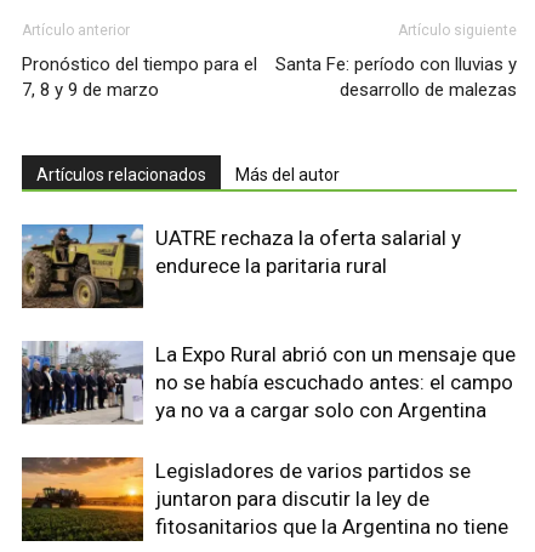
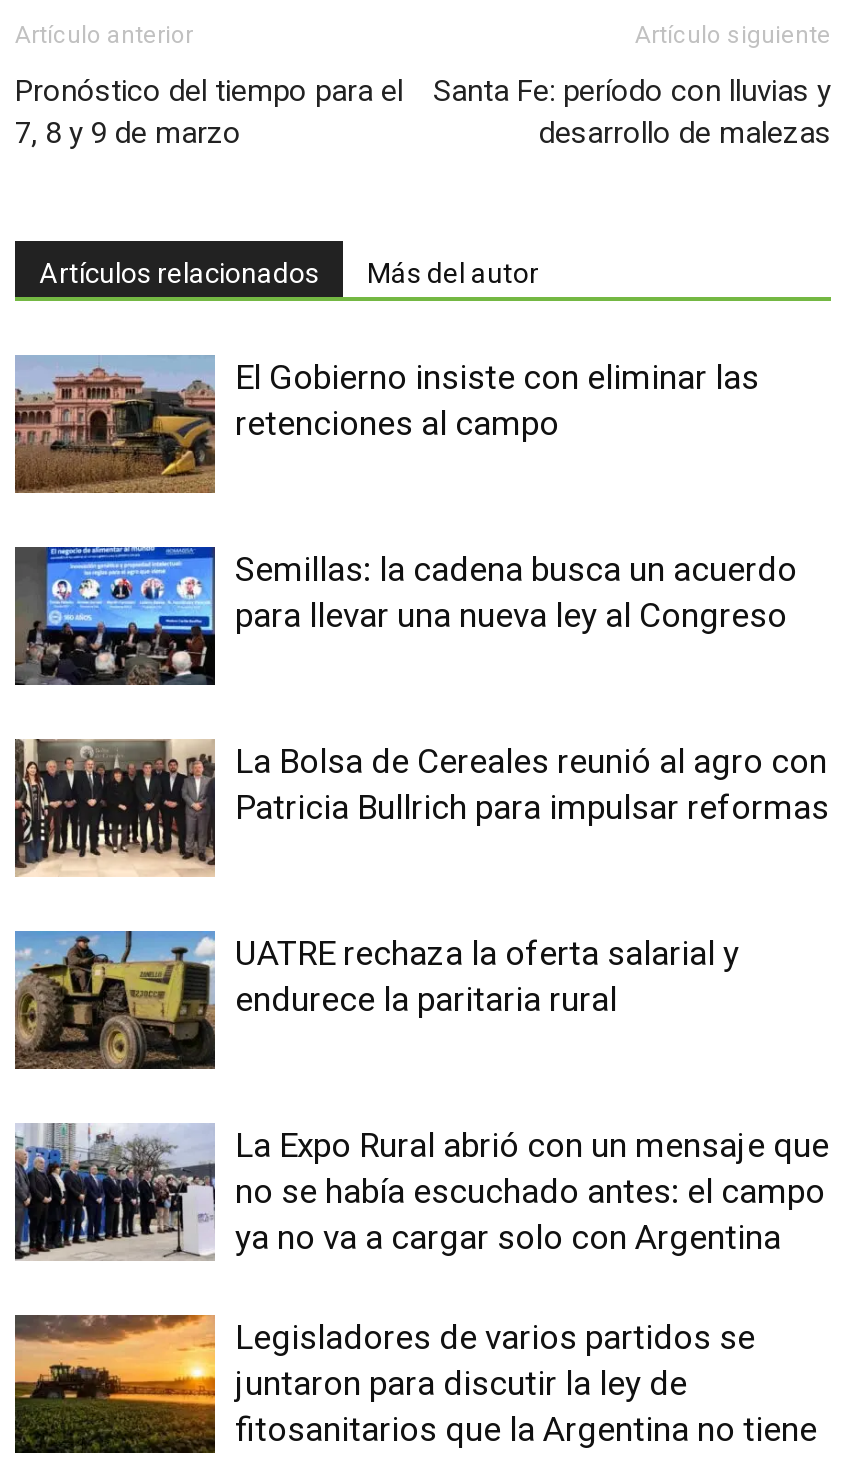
none -> [13,355,759,495] [image] | El Gobierno insiste con eliminar las | retenciones al campo
none -> [13,545,797,685] [image] | Semillas: la cadena busca un acuerdo | para llevar una nueva ley al Congreso
none -> [13,739,829,877] [image] | La Bolsa de Cereales reunió al agro con | Patricia Bullrich para impulsar reformas

